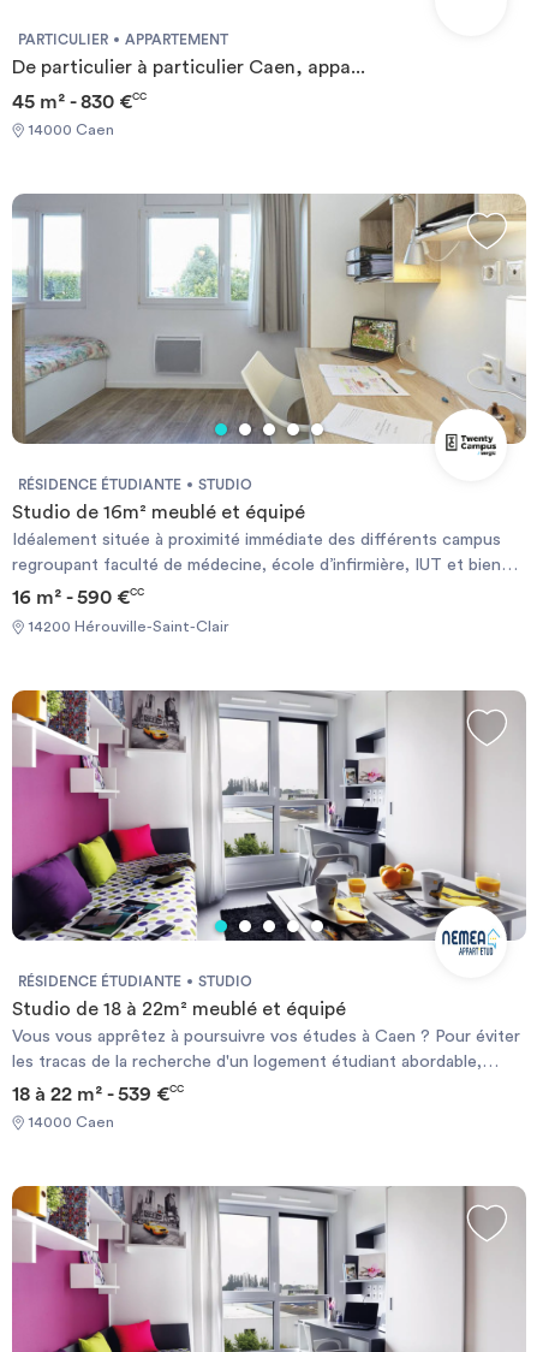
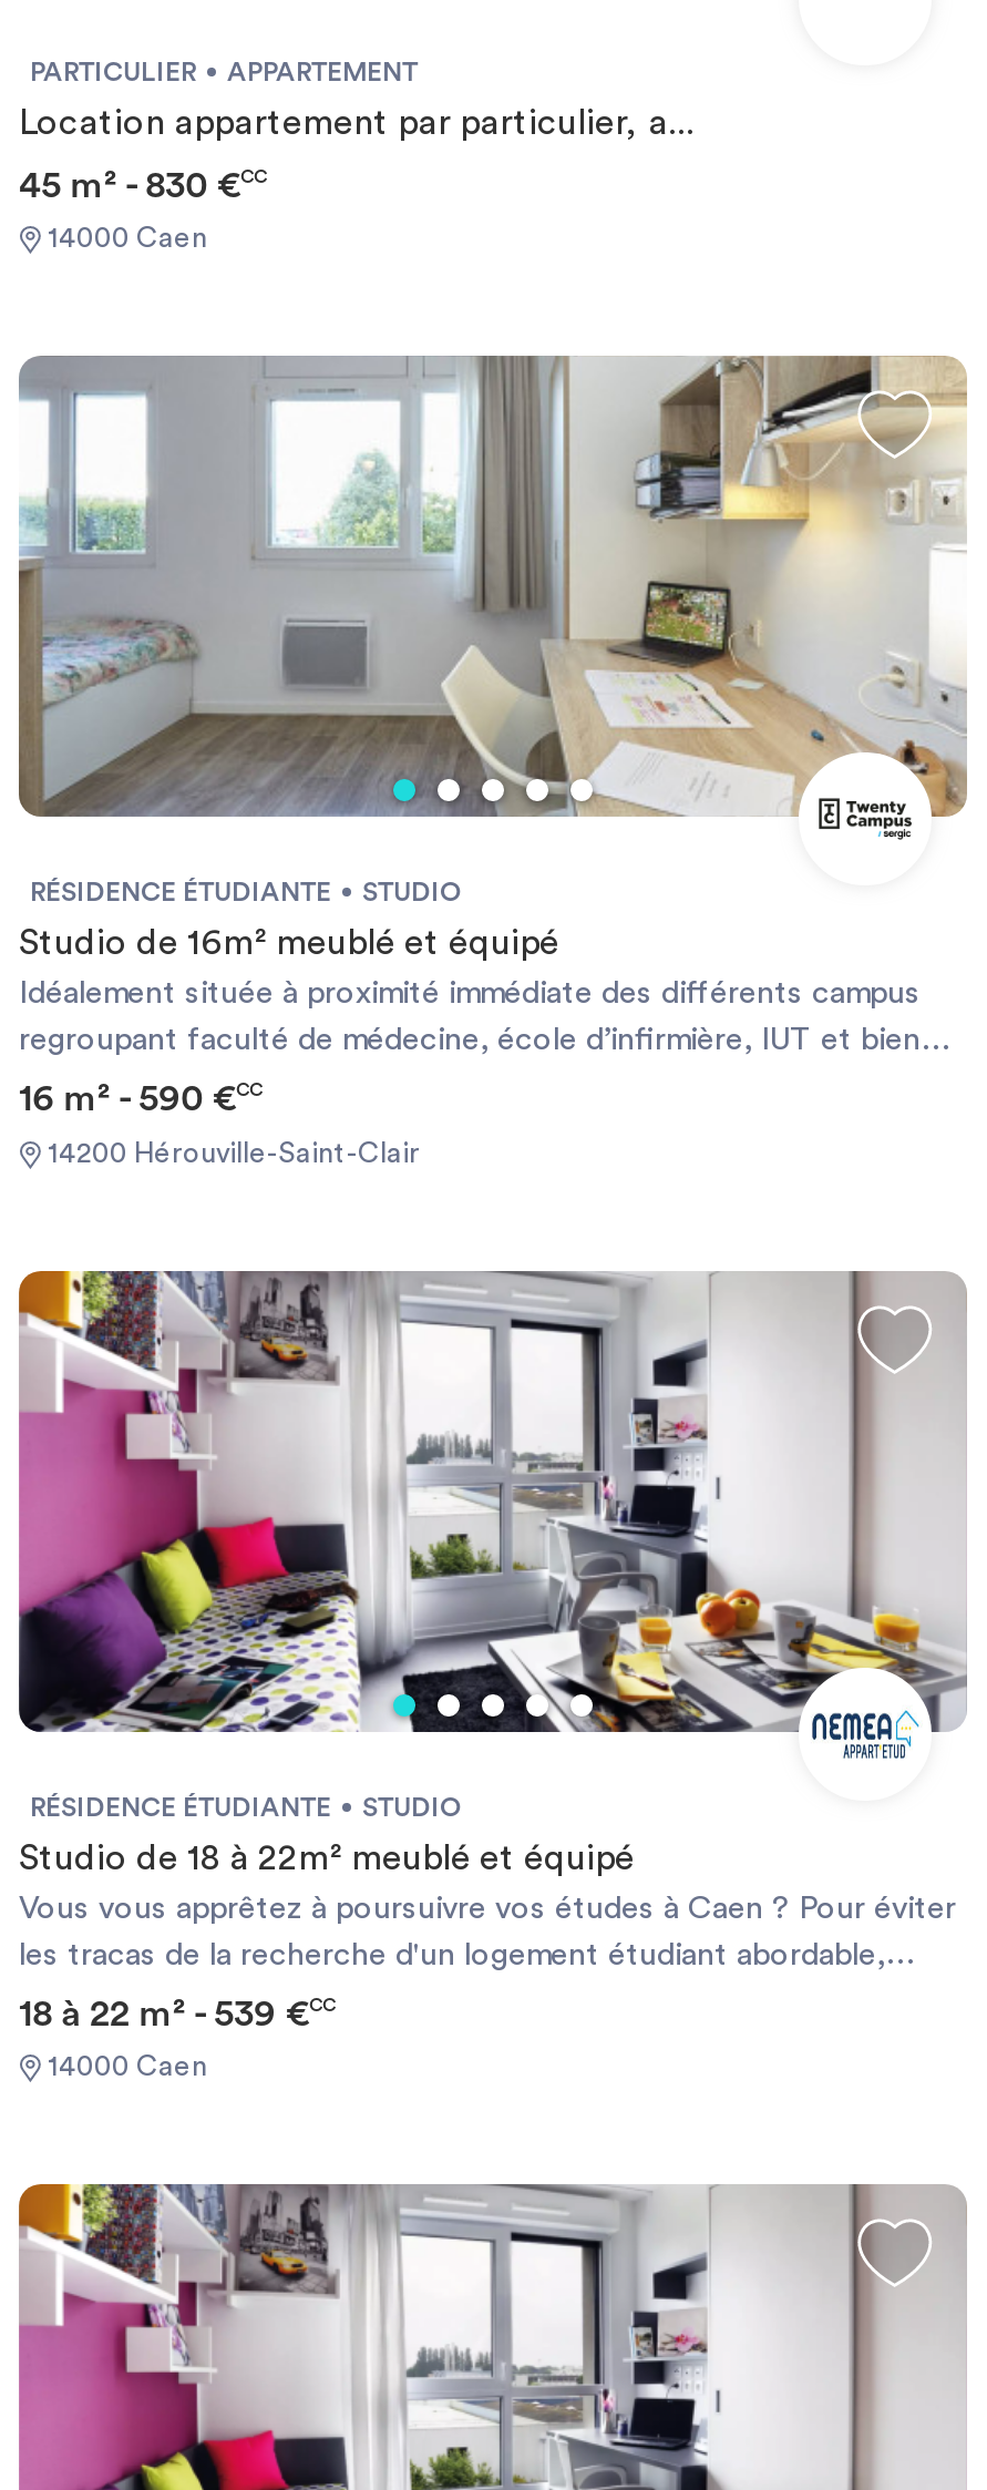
[12,57,365,76] De particulier à particulier Caen, appa... -> [19,104,695,140] Location appartement par particulier, a...

